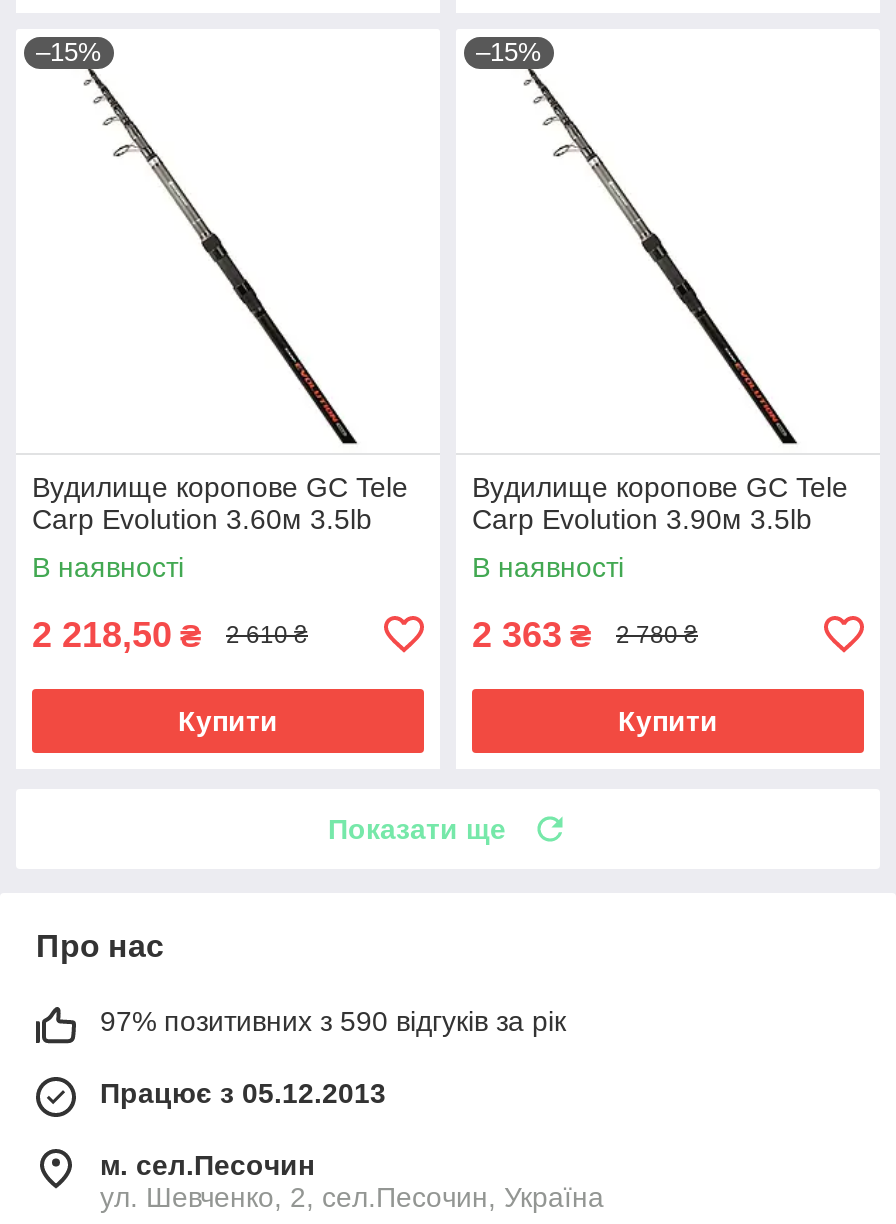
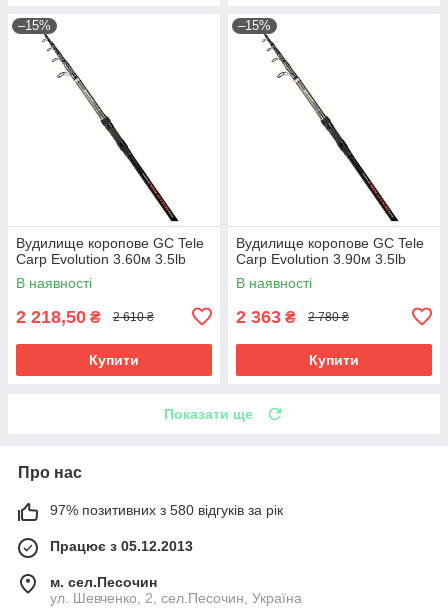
[100,1005,566,1037] 97% позитивних з 590 відгуків за рік -> [50,502,283,518] 97% позитивних з 580 відгуків за рік

